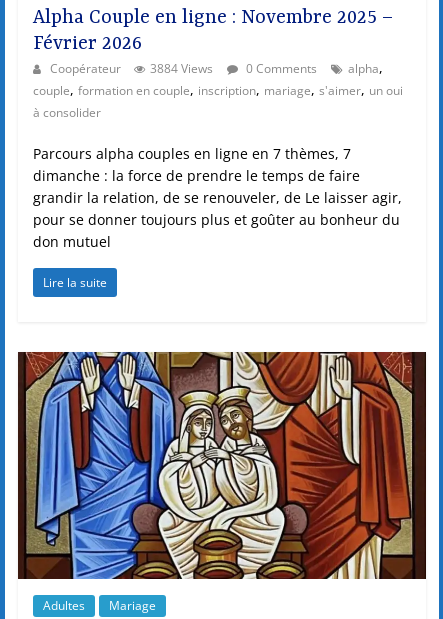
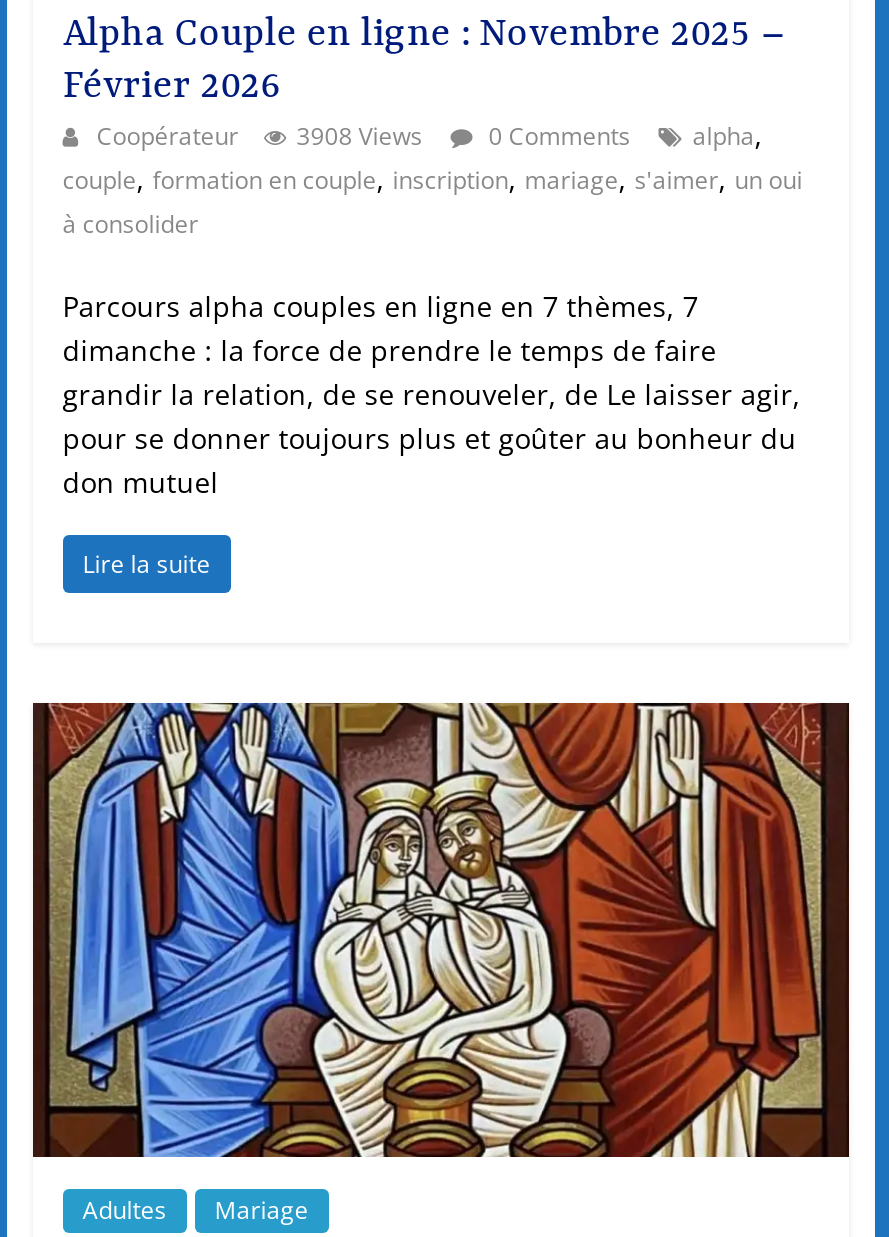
[50,58,383,77] Coopérateur 3884 Views 0 Comments alpha, -> [97,114,763,152] Coopérateur 3908 Views 0 Comments alpha,

